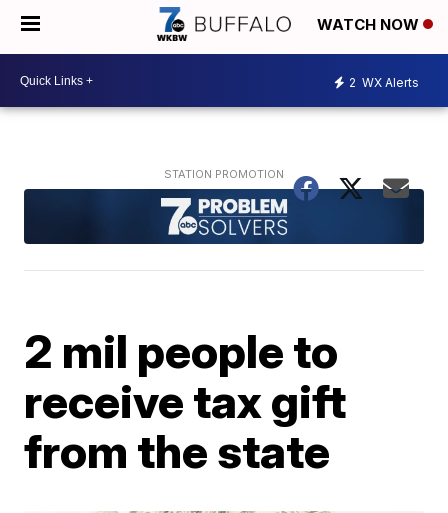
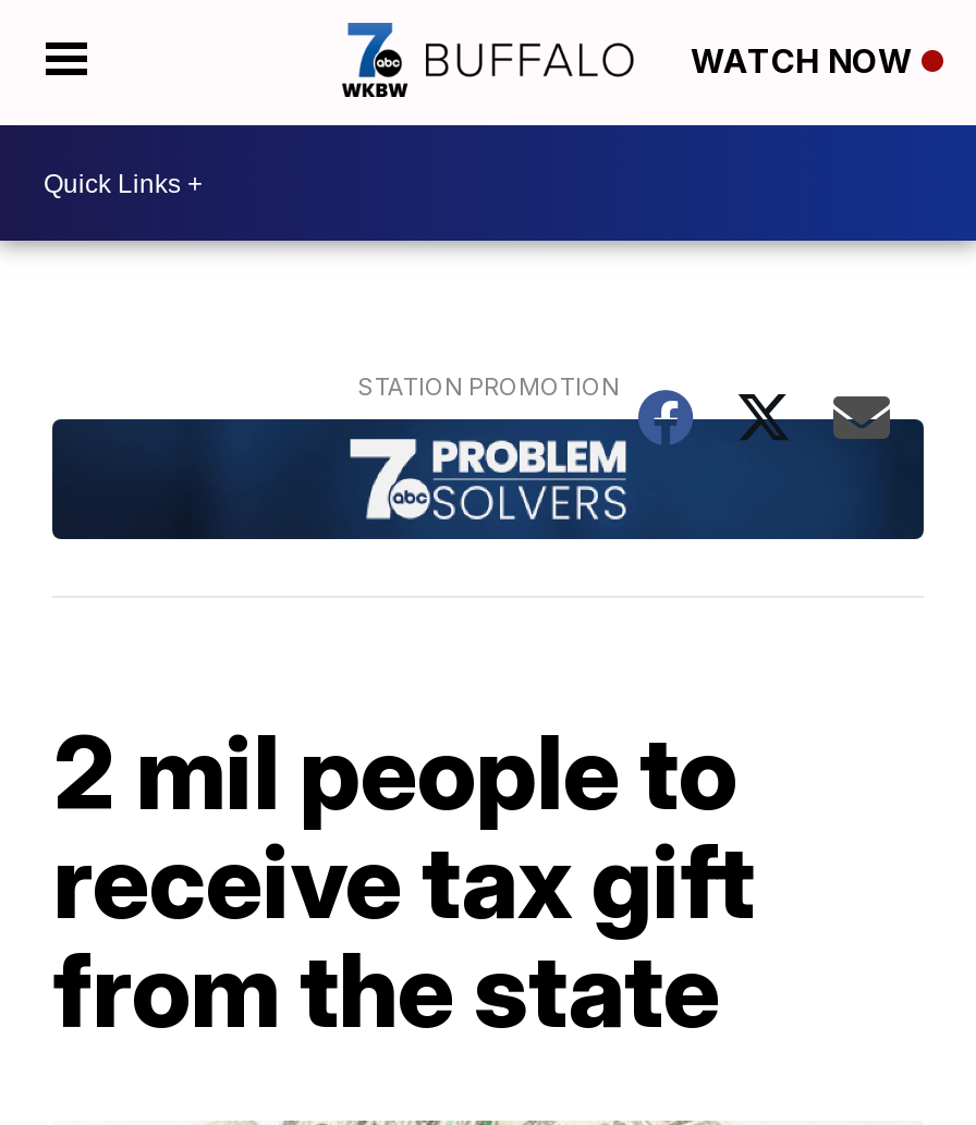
[349,74,419,89] 2 WX Alerts -> none

